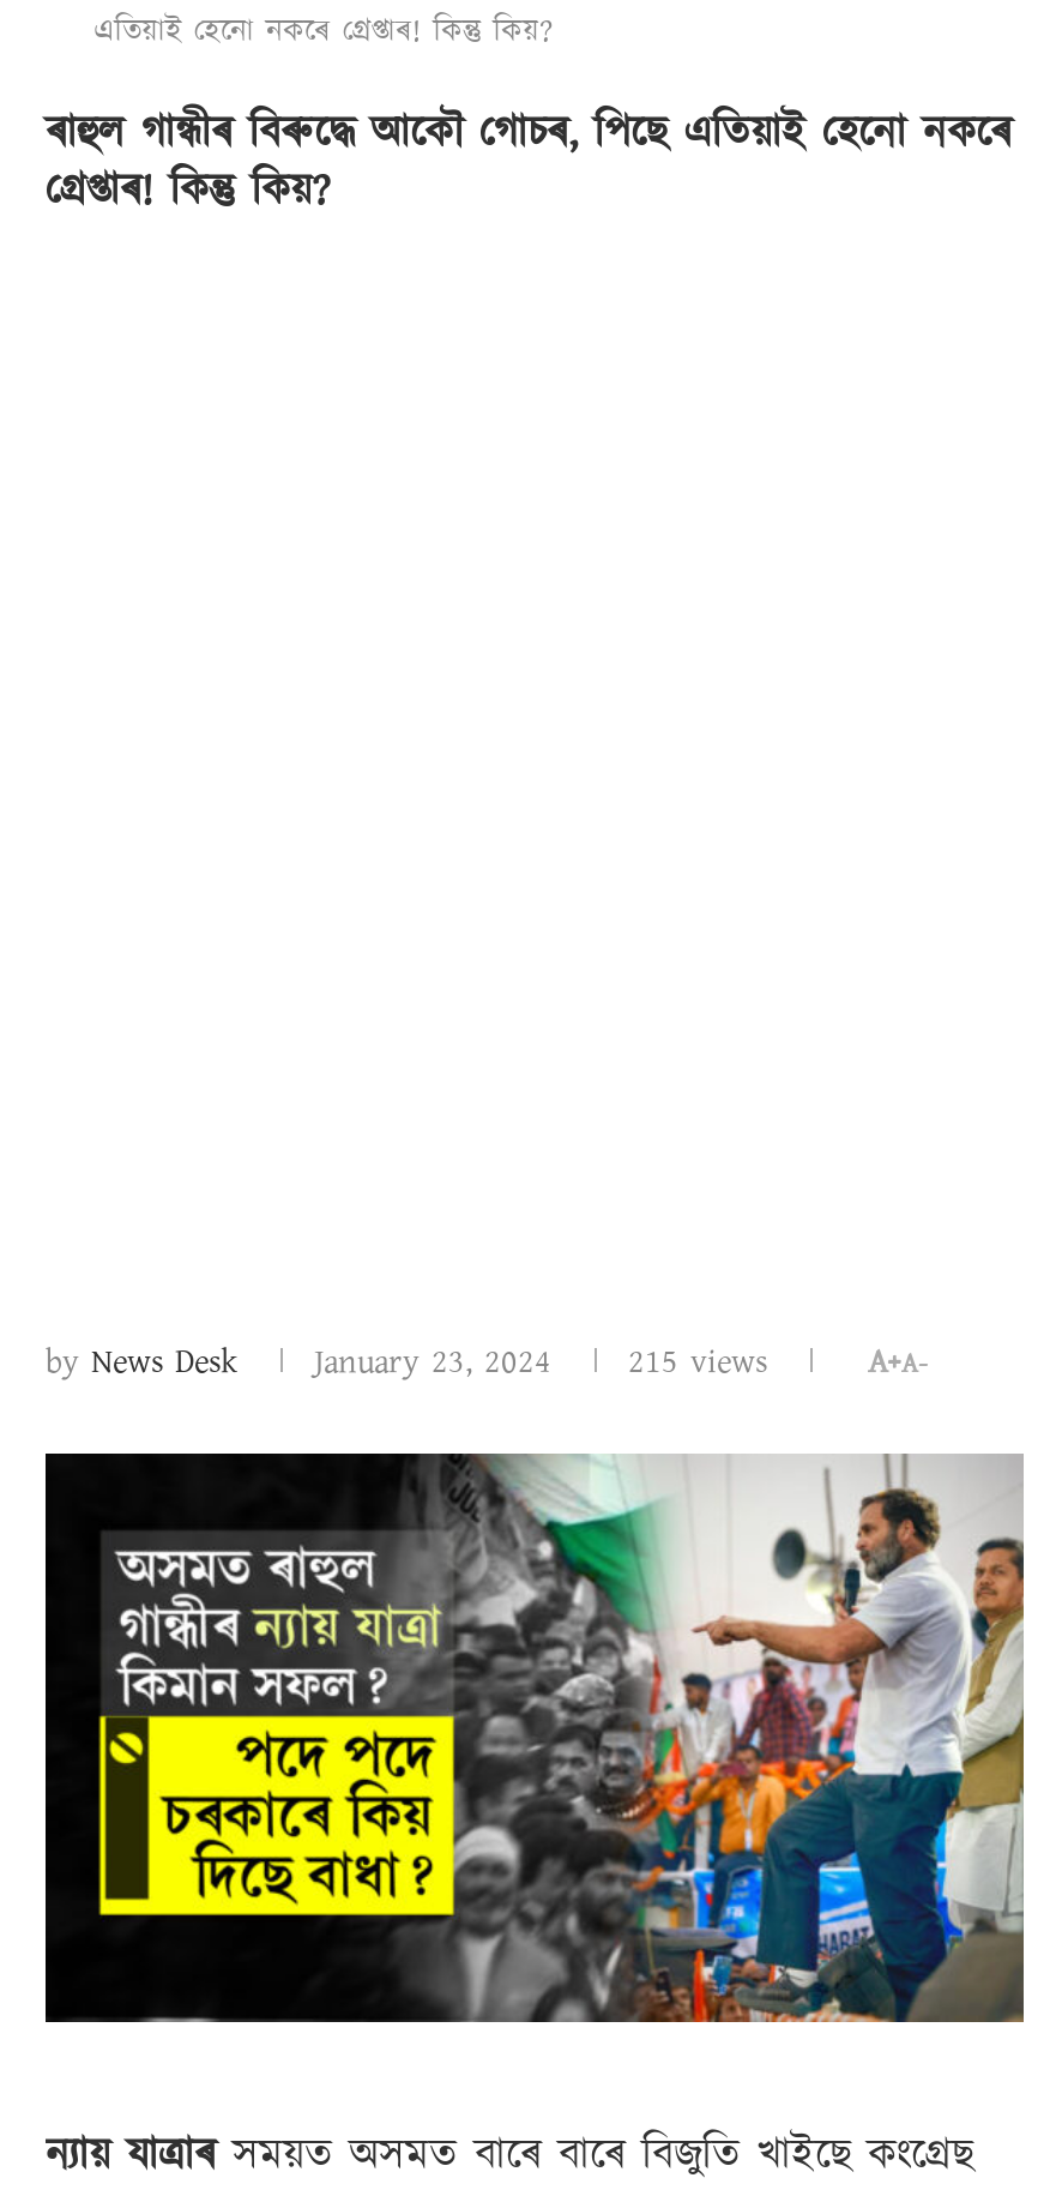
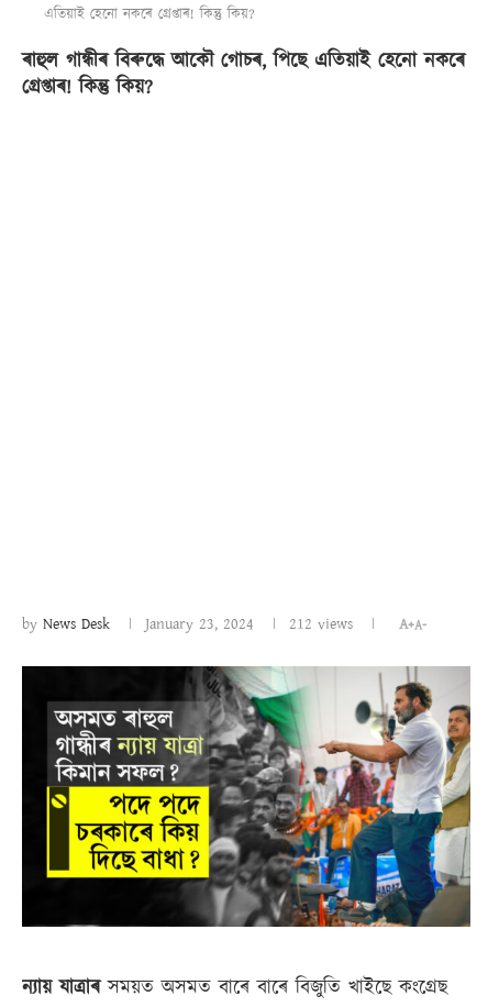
[46,1338,767,1386] by News Desk January 23, 2024 215 views -> [22,613,353,635] by News Desk January 23, 2024 212 views

